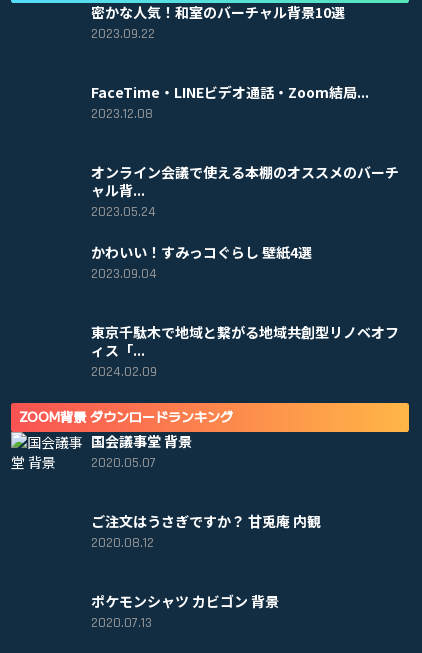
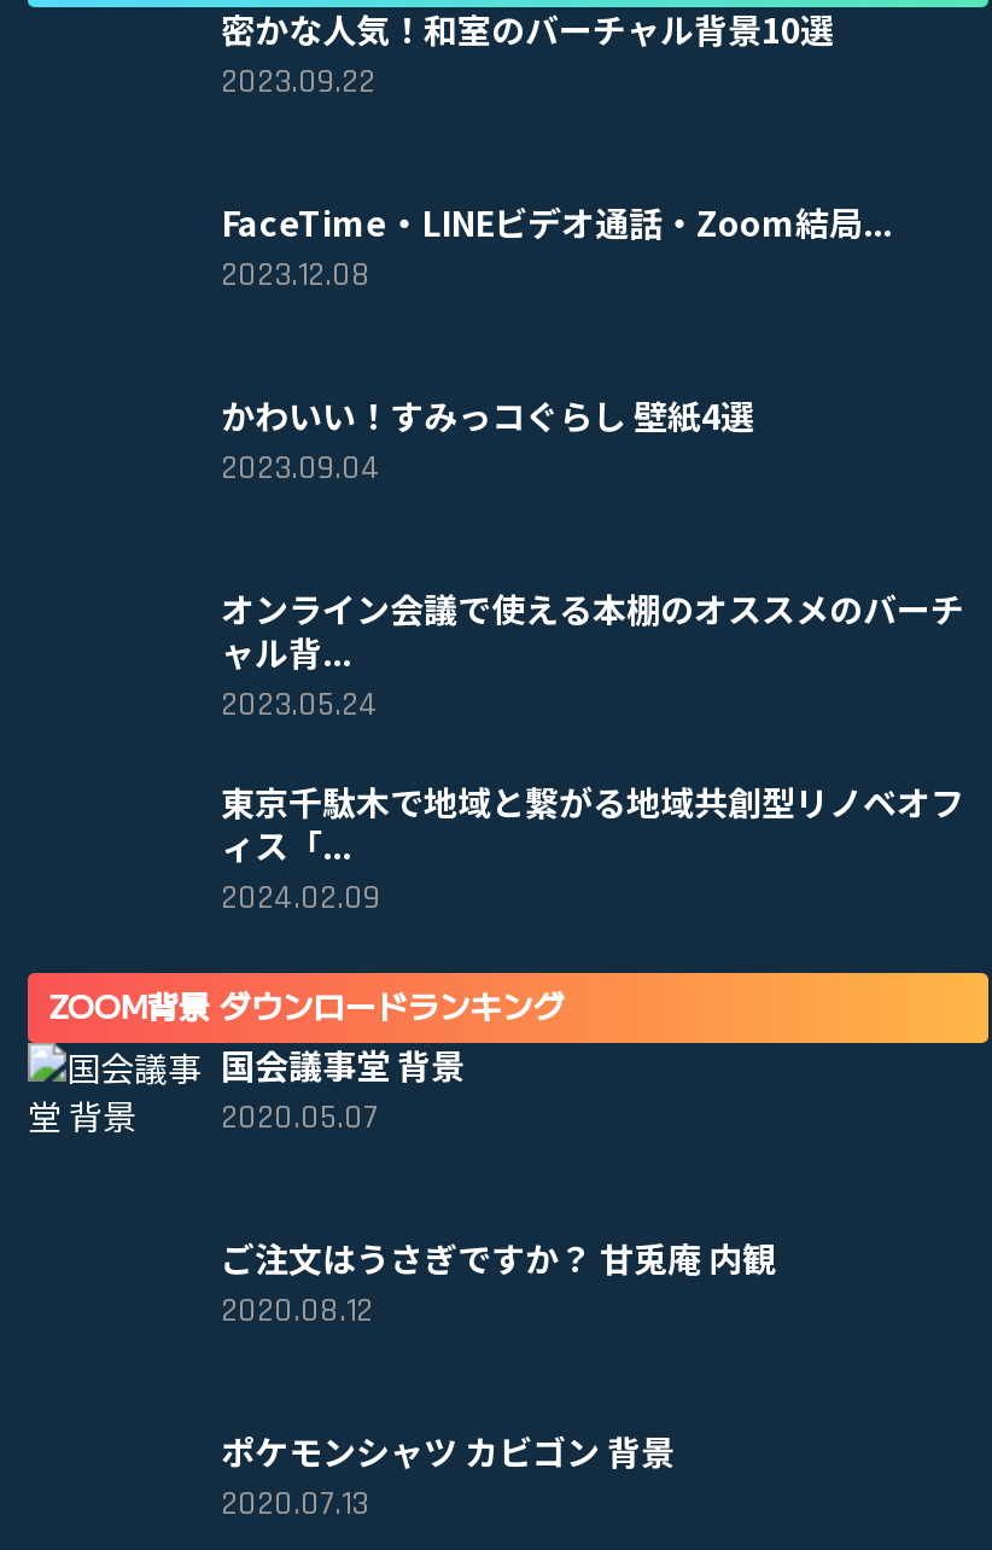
moved [91,162,399,221] -> [221,585,964,727]: オンライン会議で使える本棚のオススメのバーチ | ャル背... | 2023.05.24
moved [91,242,312,283] -> [221,391,754,491]: かわいい！すみっコぐらし 壁紙4選 | 2023.09.04

